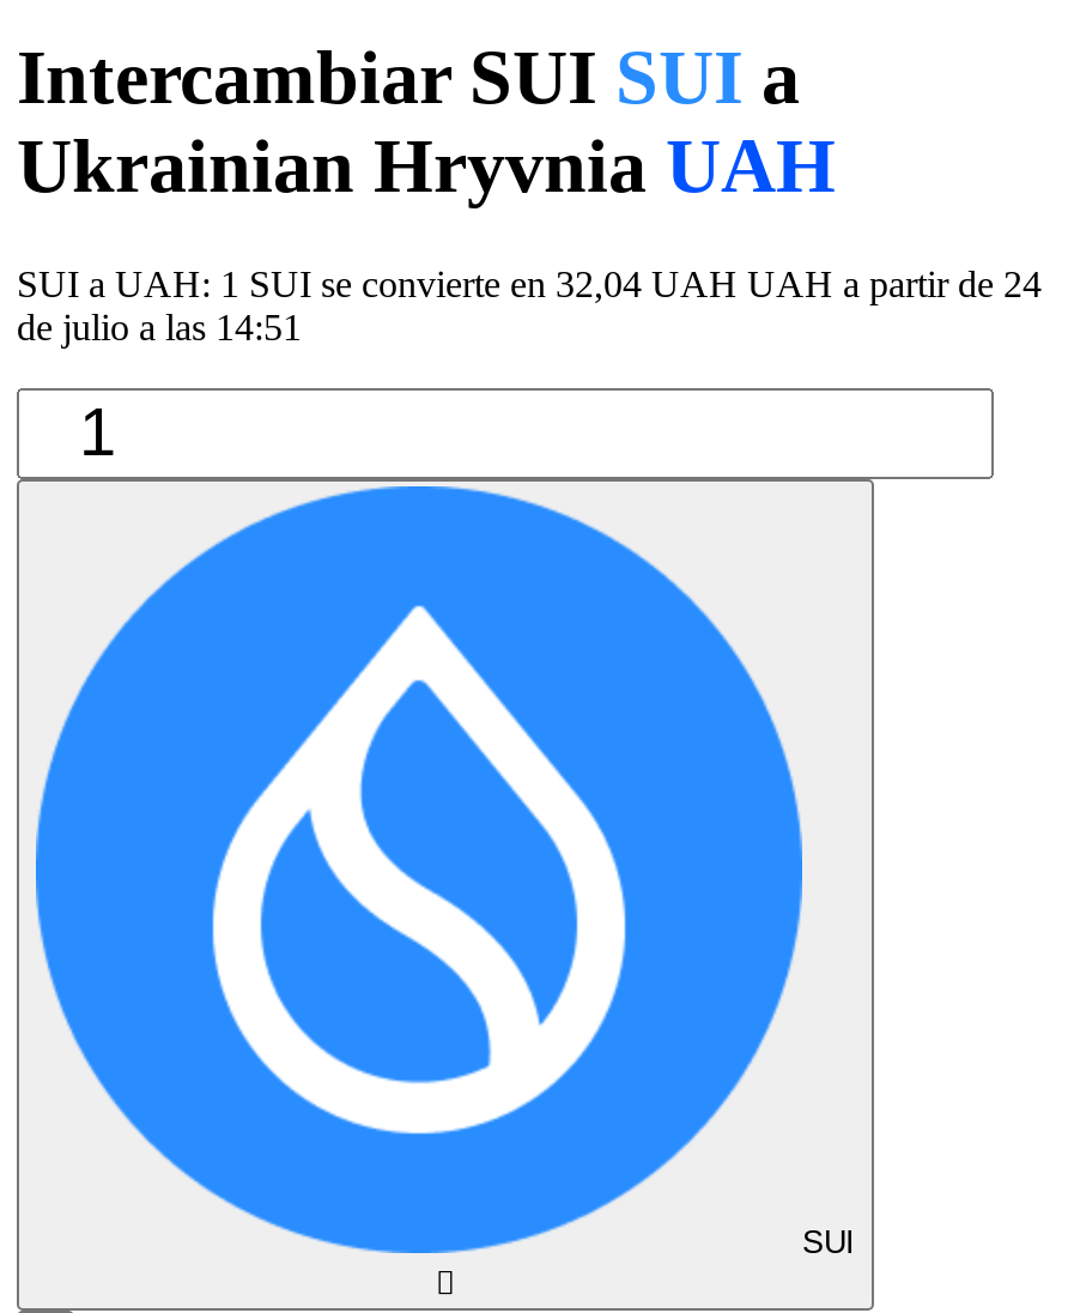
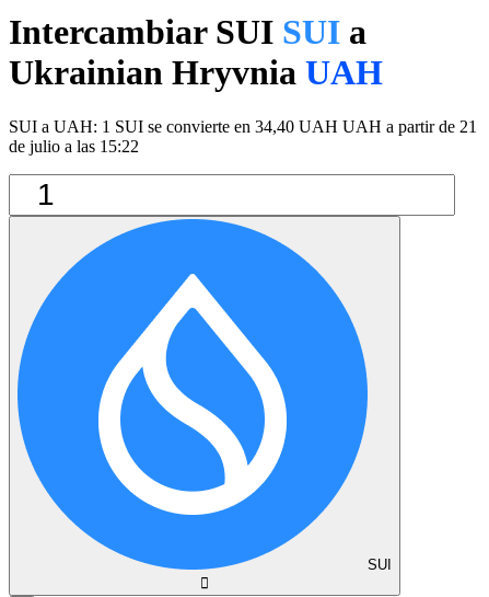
[17,263,1042,304] SUI a UAH: 1 SUI se convierte en 32,04 UAH UAH a partir de 24 -> [9,117,477,136] SUI a UAH: 1 SUI se convierte en 34,40 UAH UAH a partir de 21
[17,306,302,347] de julio a las 14:51 -> [9,137,139,155] de julio a las 15:22

